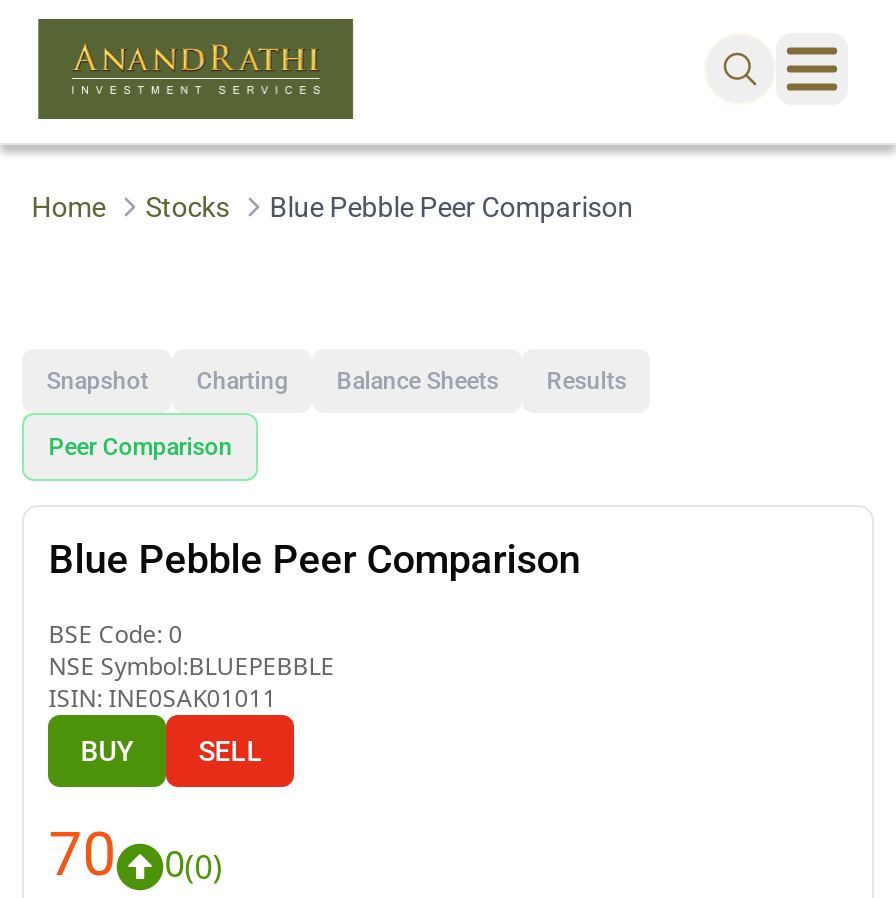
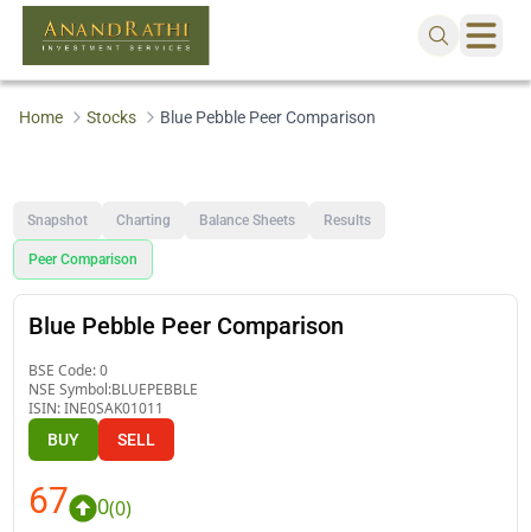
[48,819,222,889] 70 0(0) -> [29,480,132,521] 67 0(0)

